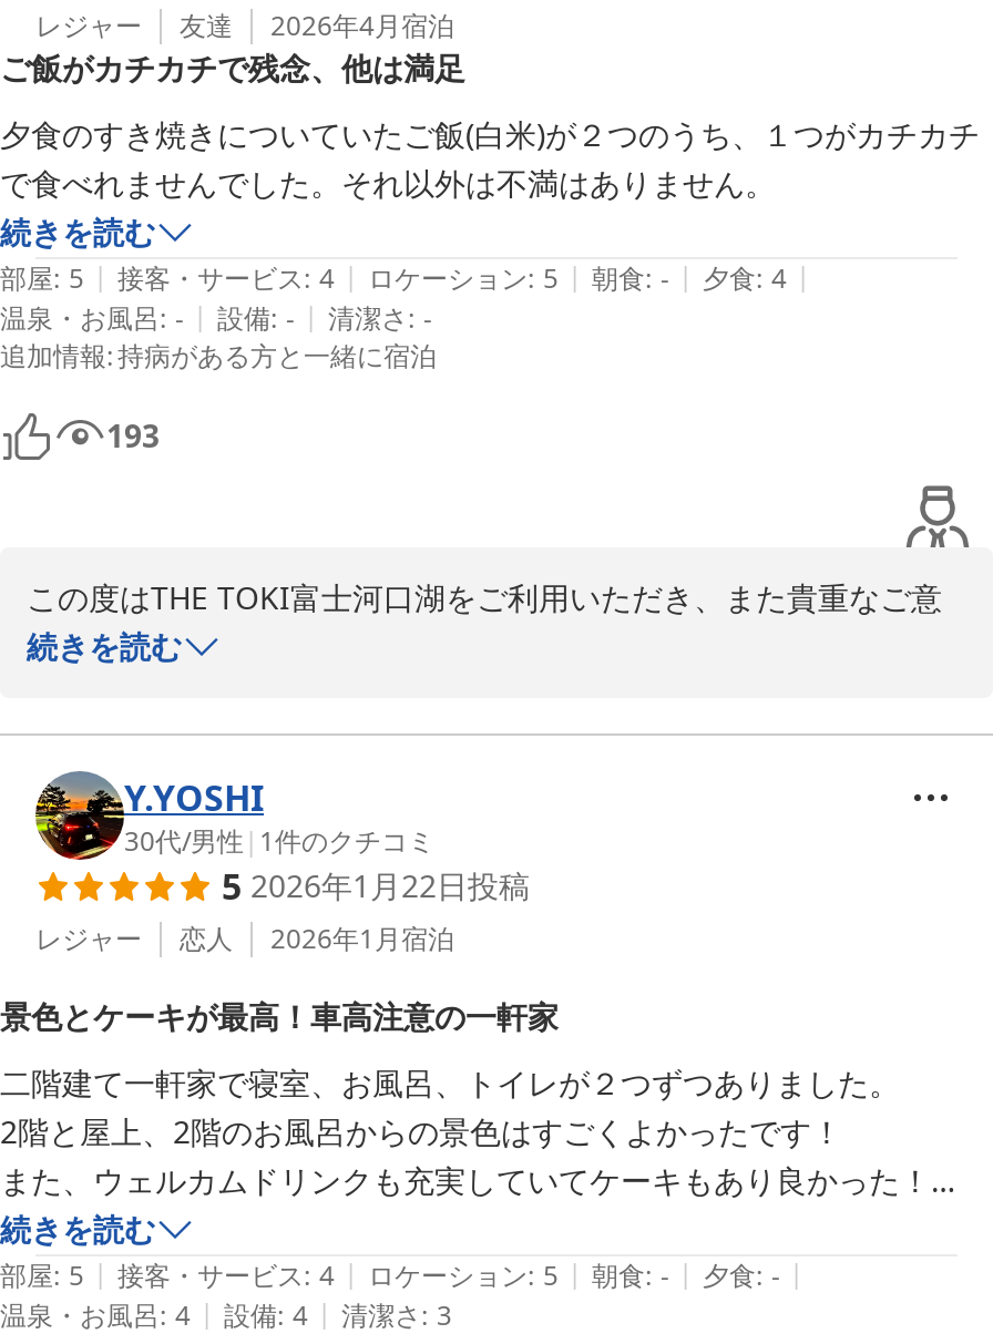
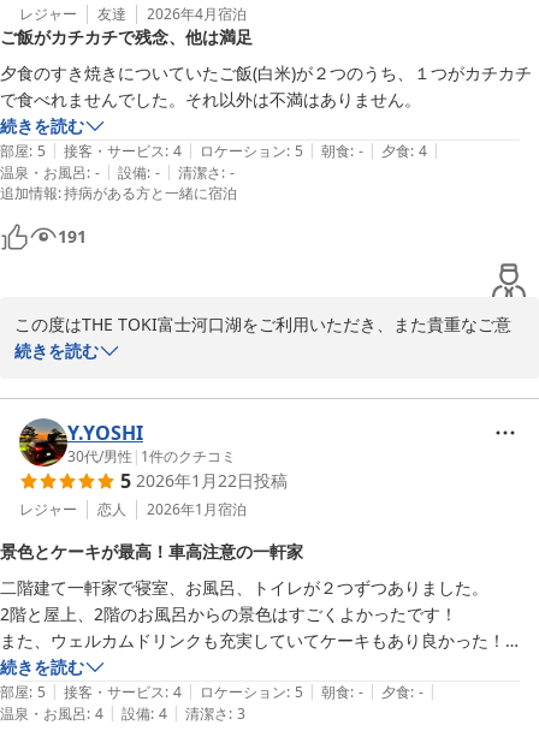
[106,414,160,456] 193 -> [58,225,87,248] 191

